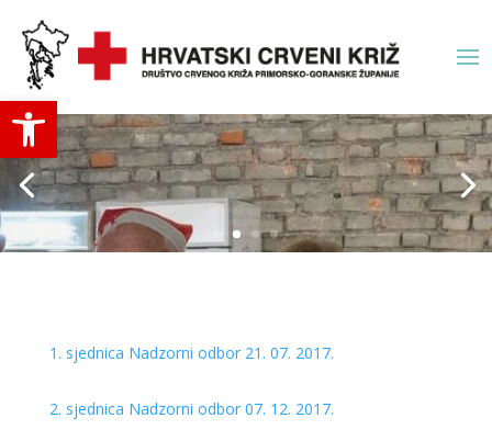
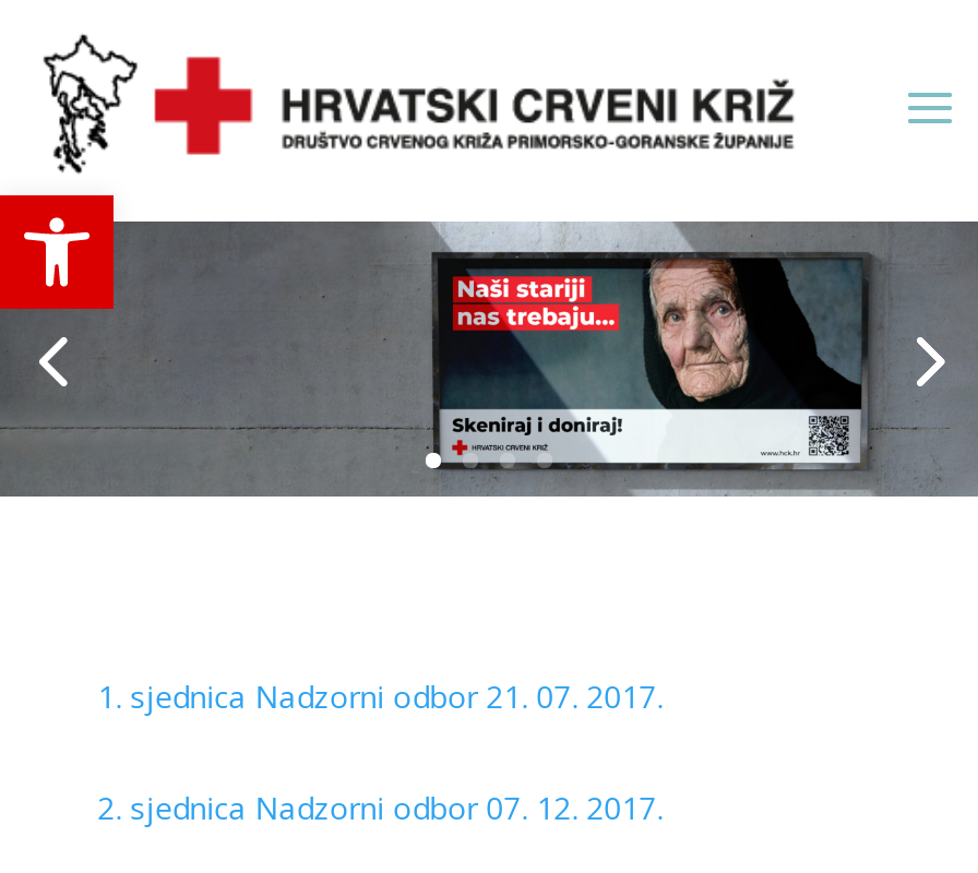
[3,114,489,253] [image] -> [7,224,971,497] [image]

